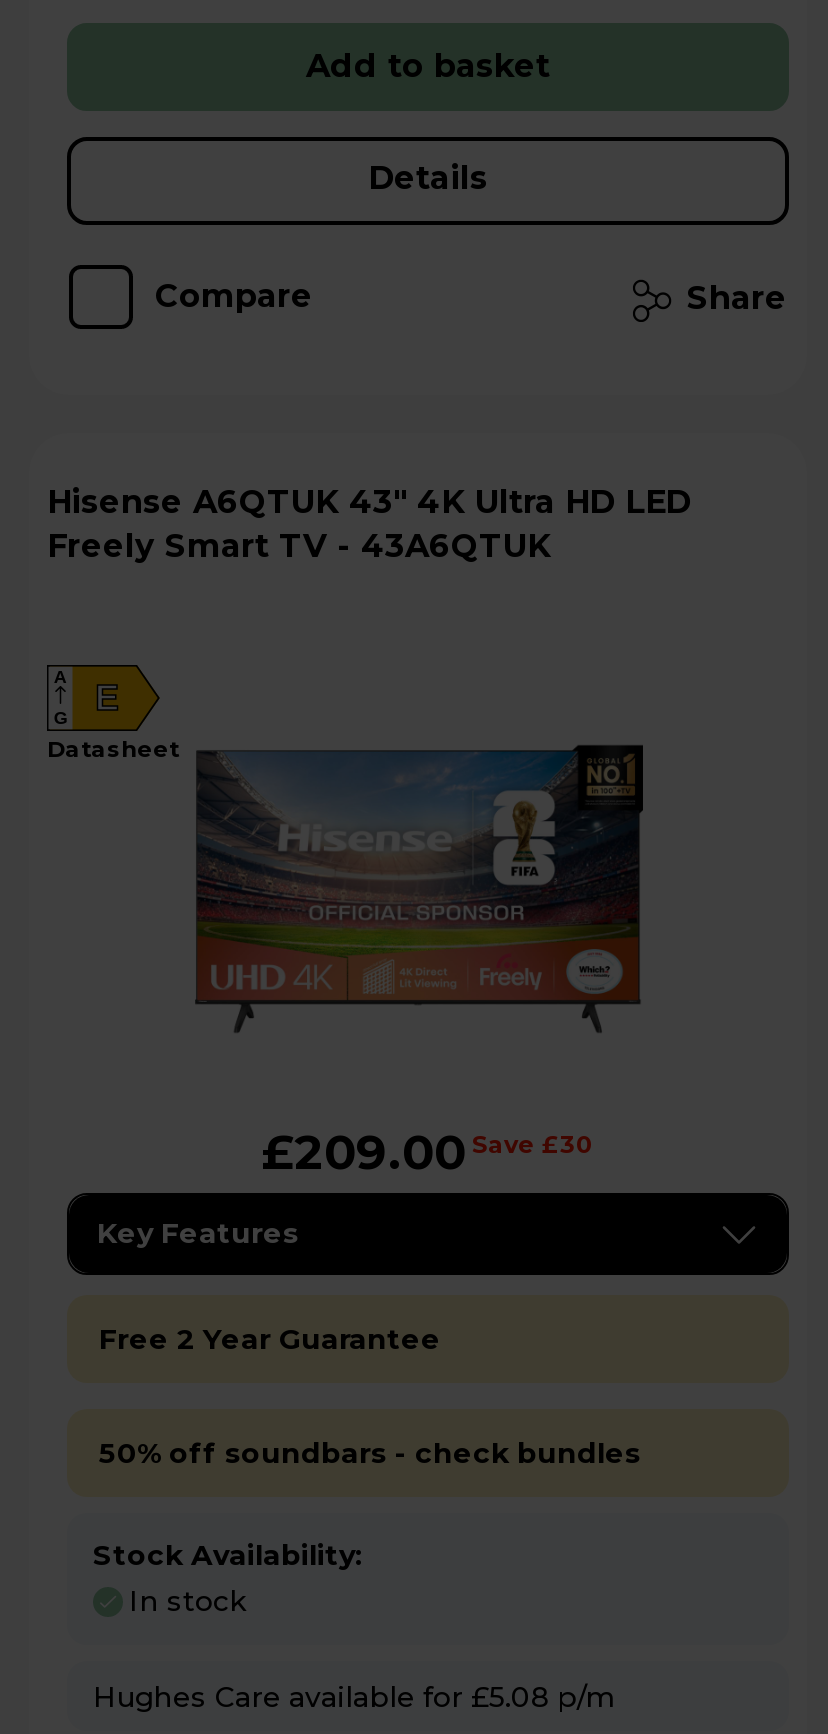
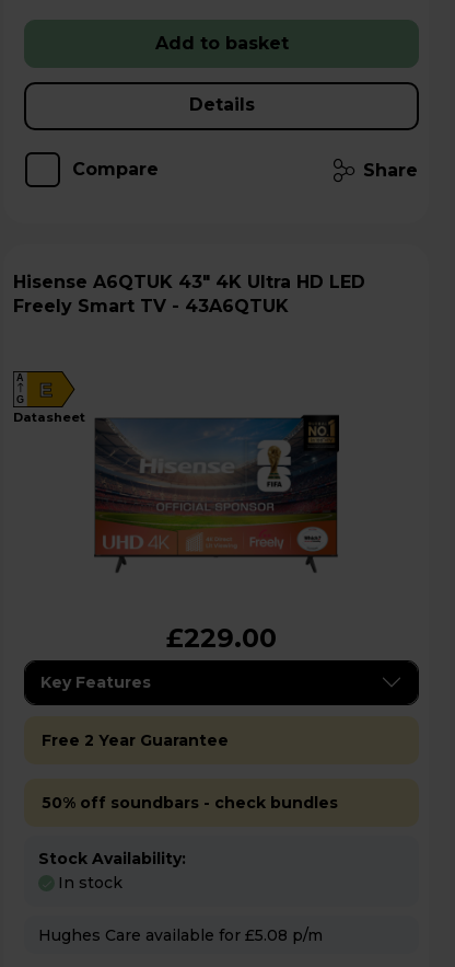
[262,1123,594,1181] £209.00 Save £30 -> [166,621,277,653] £229.00

